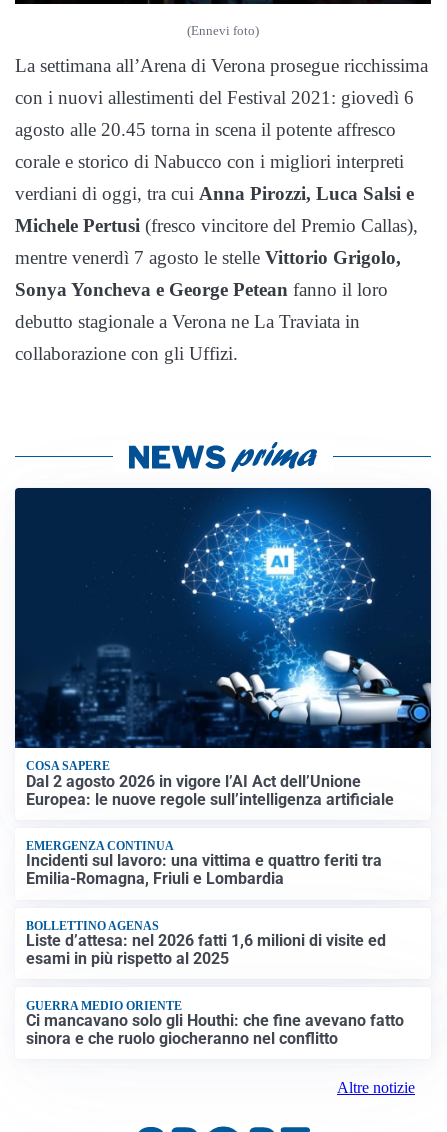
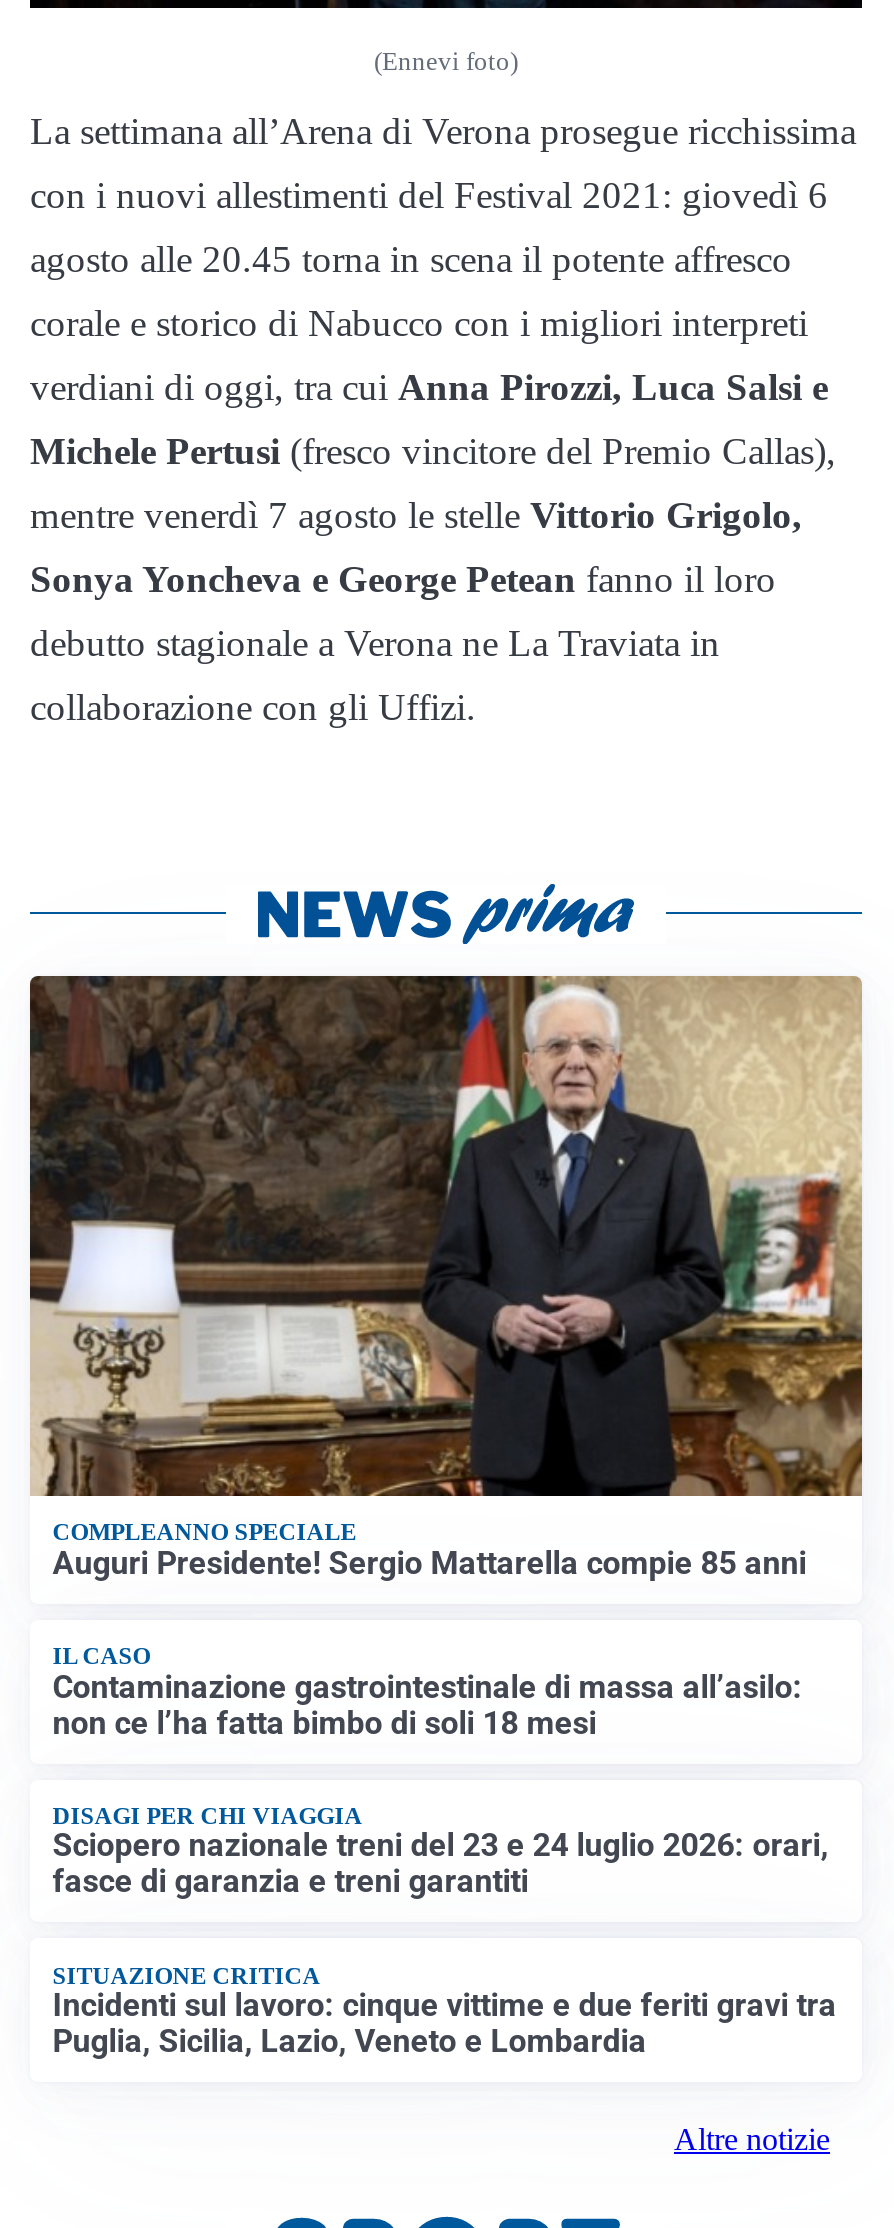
[14,487,432,809] [image] | COSA SAPERE | Dal 2 agosto 2026 in vigore l’AI Act dell’Unione | Europea: le nuove regole sull’intelligenza artificiale -> [28,974,864,1581] [image] | COMPLEANNO SPECIALE | Auguri Presidente! Sergio Mattarella compie 85 anni
[26,839,382,888] EMERGENZA CONTINUA | Incidenti sul lavoro: una vittima e quattro feriti tra | Emilia-Romagna, Friuli e Lombardia -> [52,1642,802,1741] IL CASO | Contaminazione gastrointestinale di massa all’asilo: | non ce l’ha fatta bimbo di soli 18 mesi
[26,919,386,968] BOLLETTINO AGENAS | Liste d’attesa: nel 2026 fatti 1,6 milioni di visite ed | esami in più rispetto al 2025 -> [52,1802,828,1900] DISAGI PER CHI VIAGGIA | Sciopero nazionale treni del 23 e 24 luglio 2026: orari, | fasce di garanzia e treni garantiti
[26,998,404,1048] GUERRA MEDIO ORIENTE | Ci mancavano solo gli Houthi: che fine avevano fatto | sinora e che ruolo giocheranno nel conflitto -> [52,1961,836,2060] SITUAZIONE CRITICA | Incidenti sul lavoro: cinque vittime e due feriti gravi tra | Puglia, Sicilia, Lazio, Veneto e Lombardia

